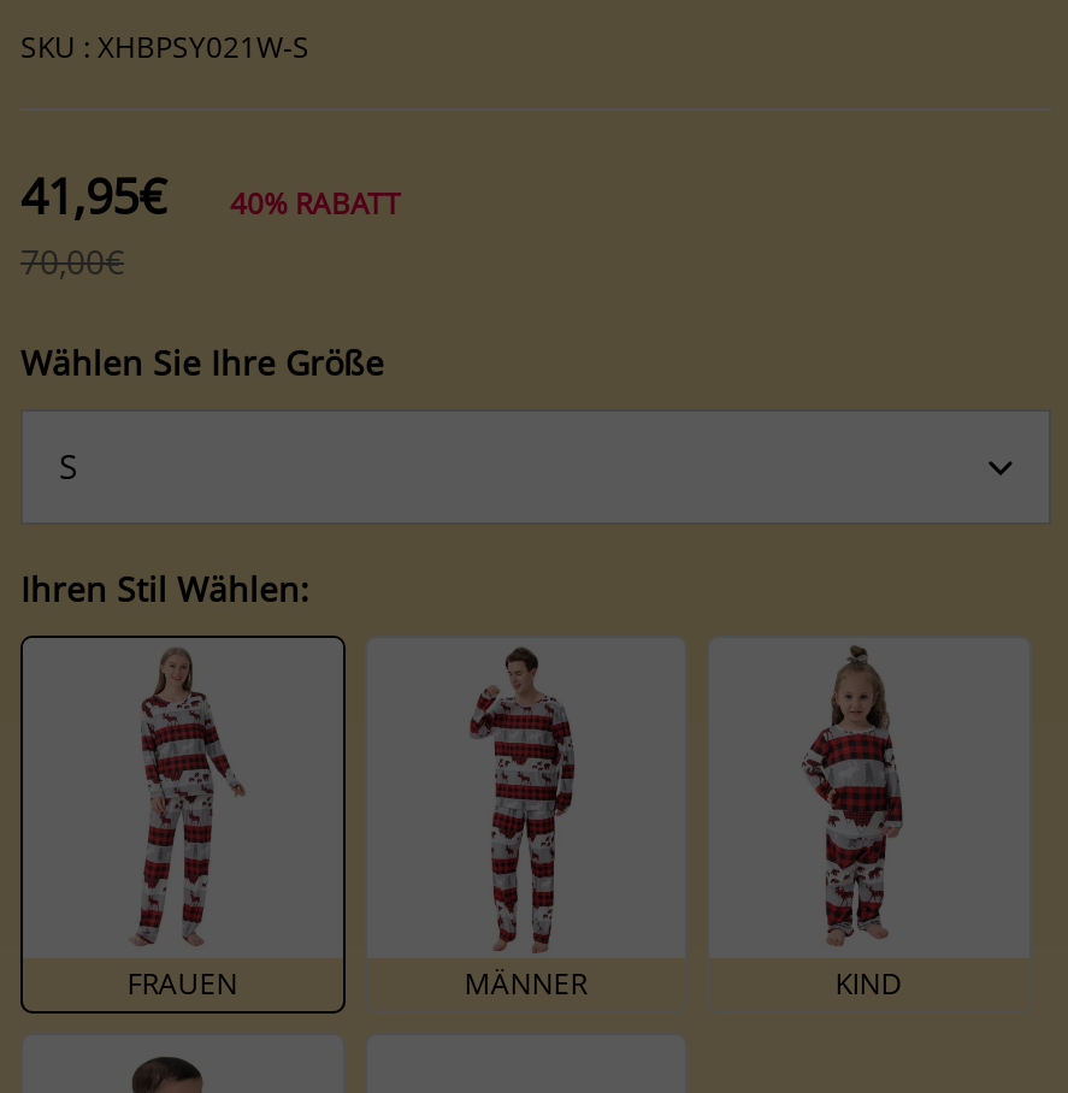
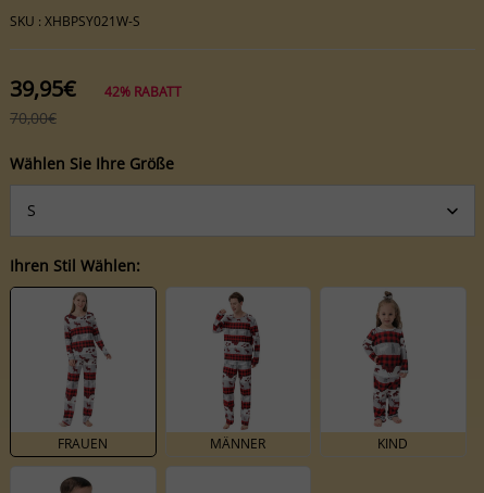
[20,164,167,229] 41,95€ -> [10,74,76,103] 39,95€
[230,183,401,224] 40% RABATT -> [104,83,182,101] 42% RABATT

